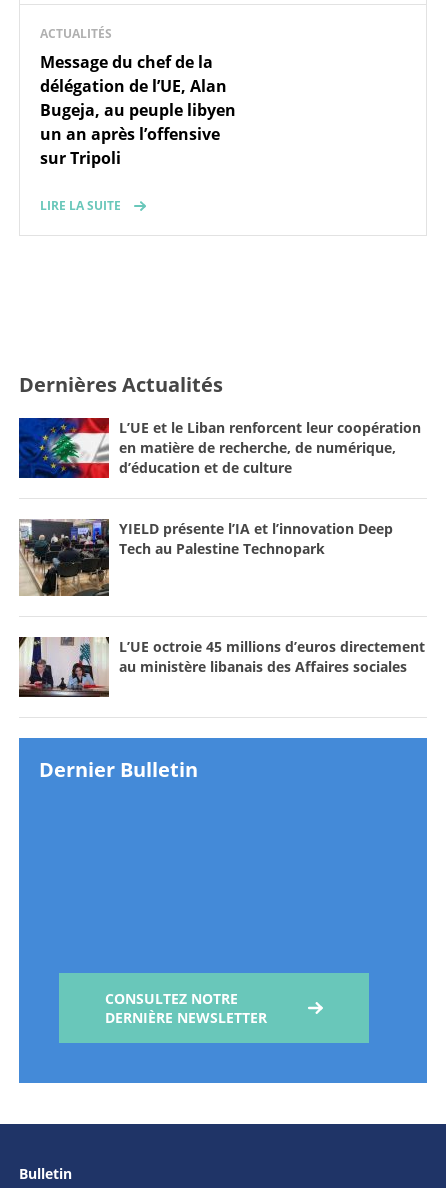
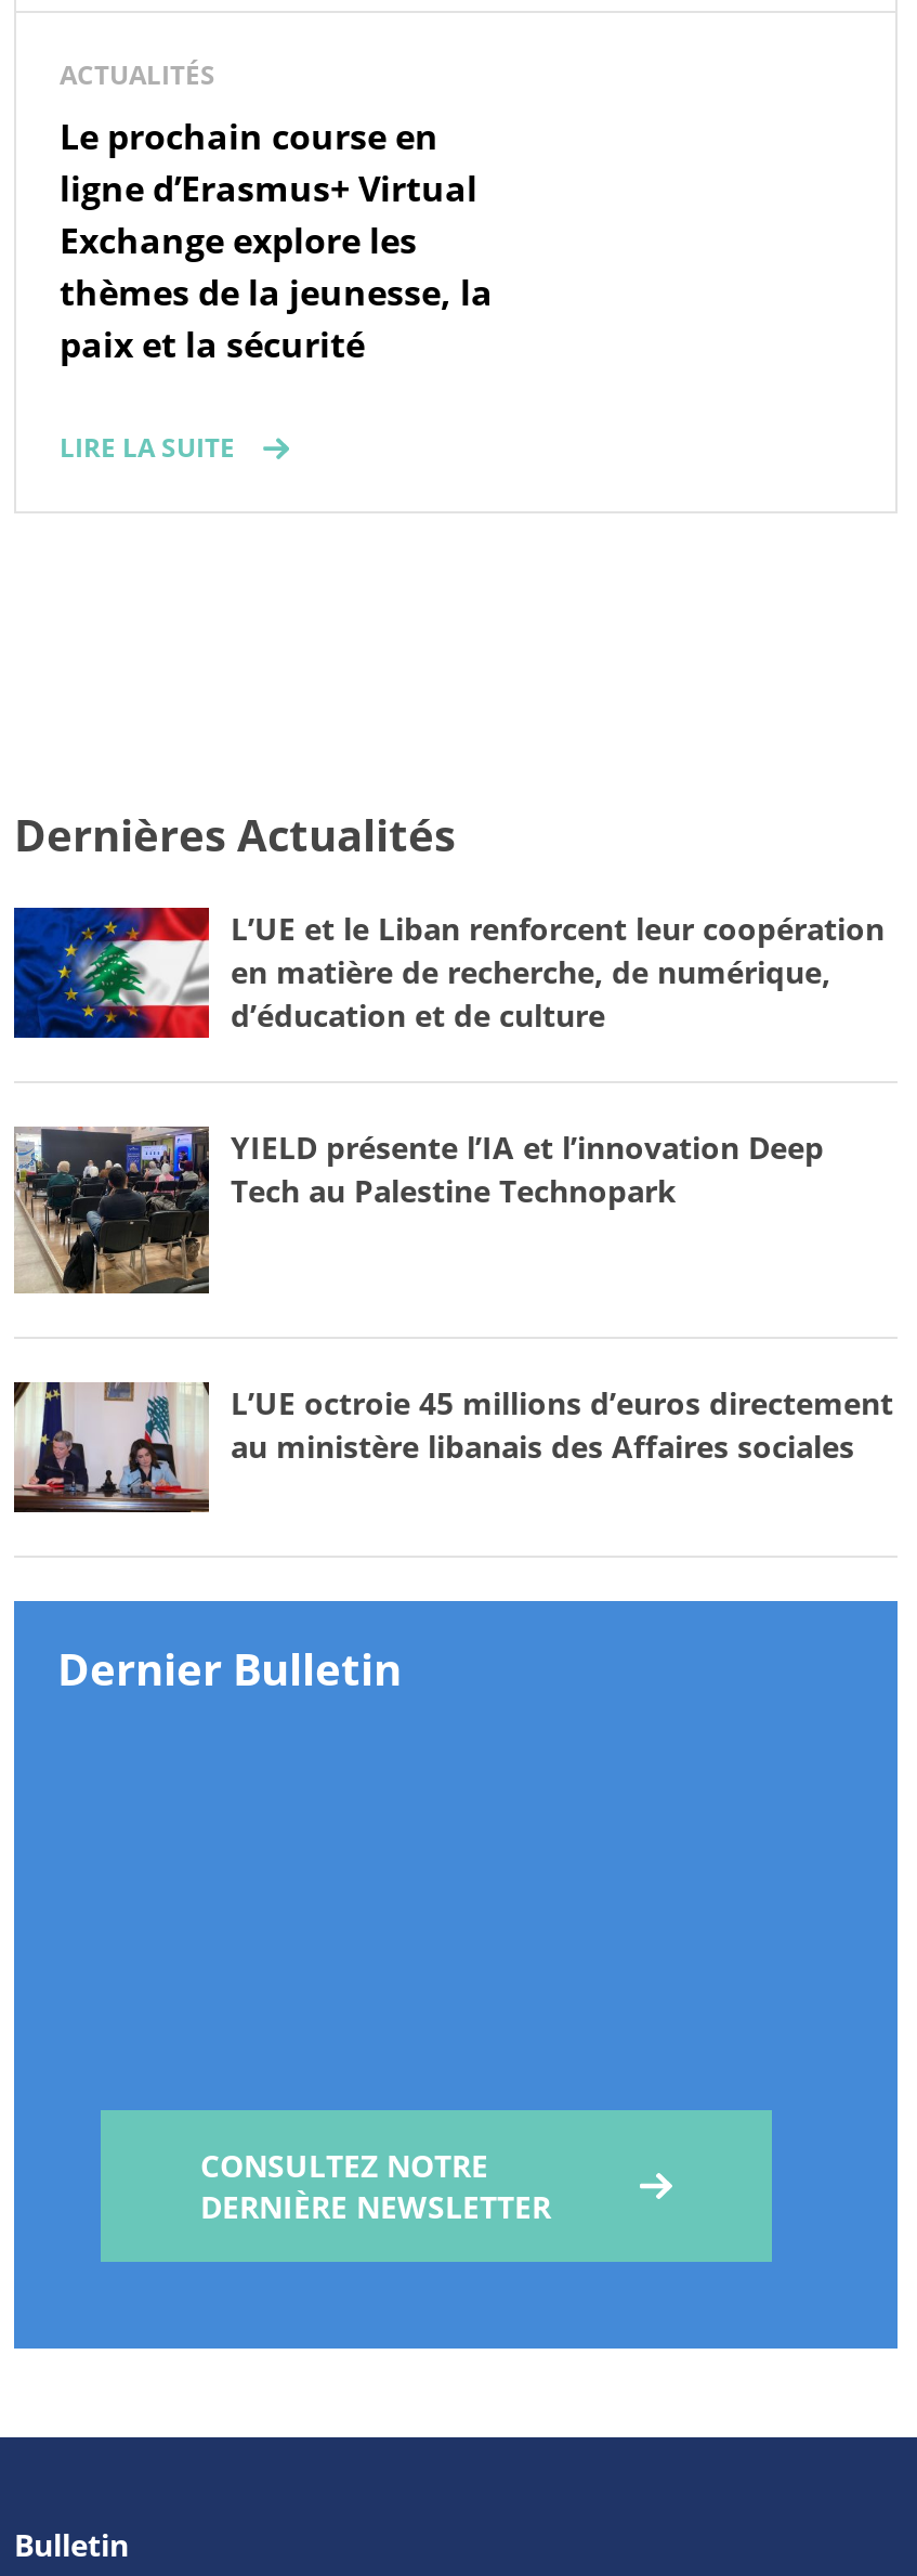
[40,51,236,169] Message du chef de la | délégation de l’UE, Alan | Bugeja, au peuple libyen | un an après l’offensive | sur Tripoli -> [60,114,493,369] Le prochain course en | ligne d’Erasmus+ Virtual | Exchange explore les | thèmes de la jeunesse, la | paix et la sécurité

